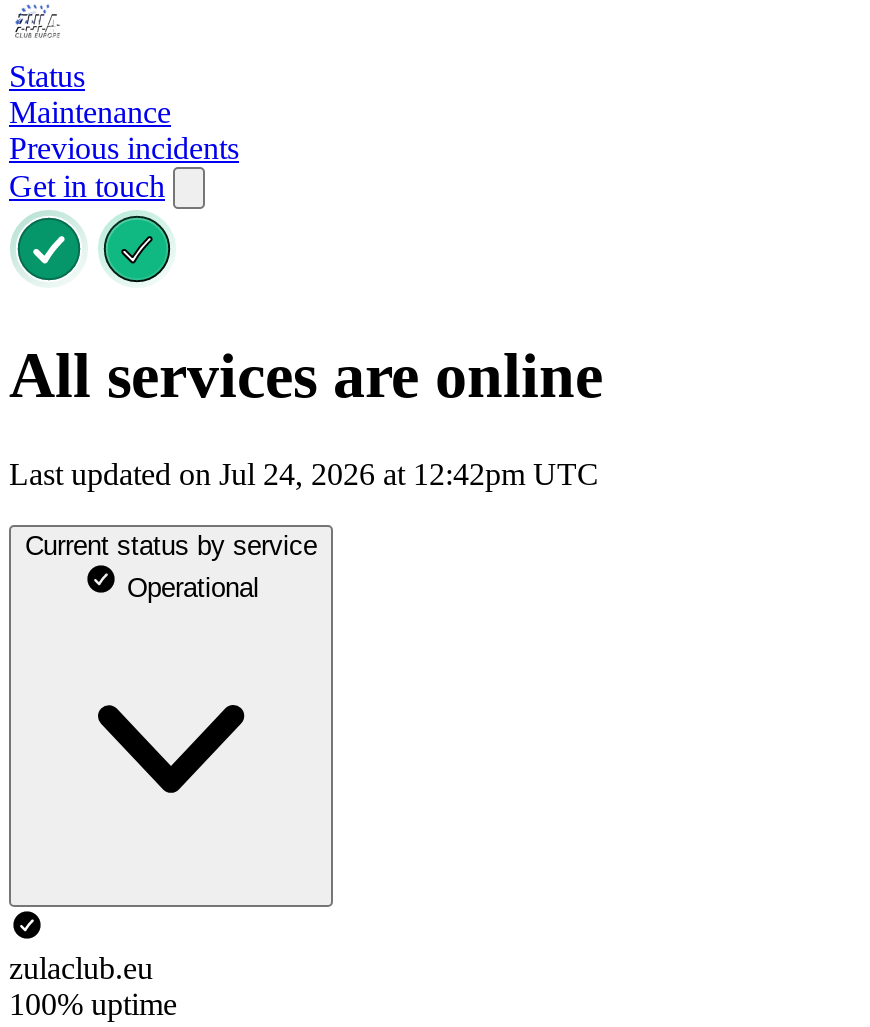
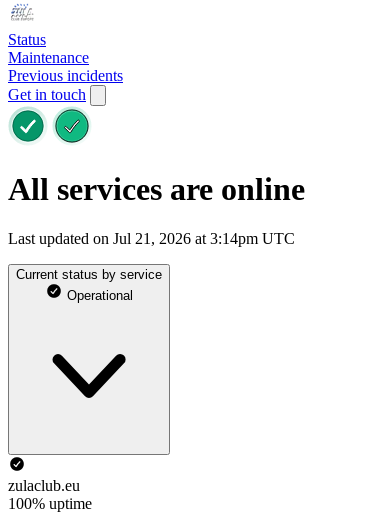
[9,457,599,491] Last updated on Jul 24, 2026 at 12:42pm UTC -> [8,230,295,247] Last updated on Jul 21, 2026 at 3:14pm UTC

